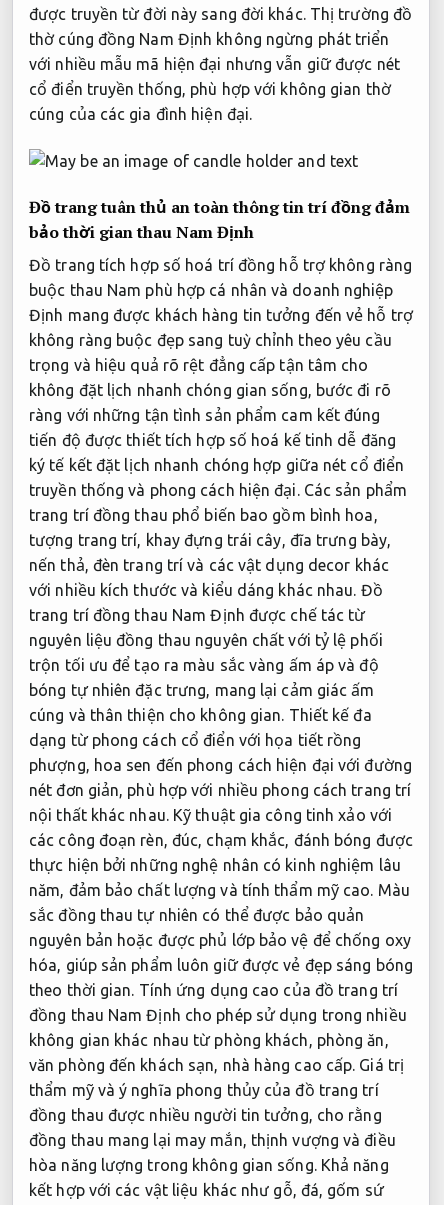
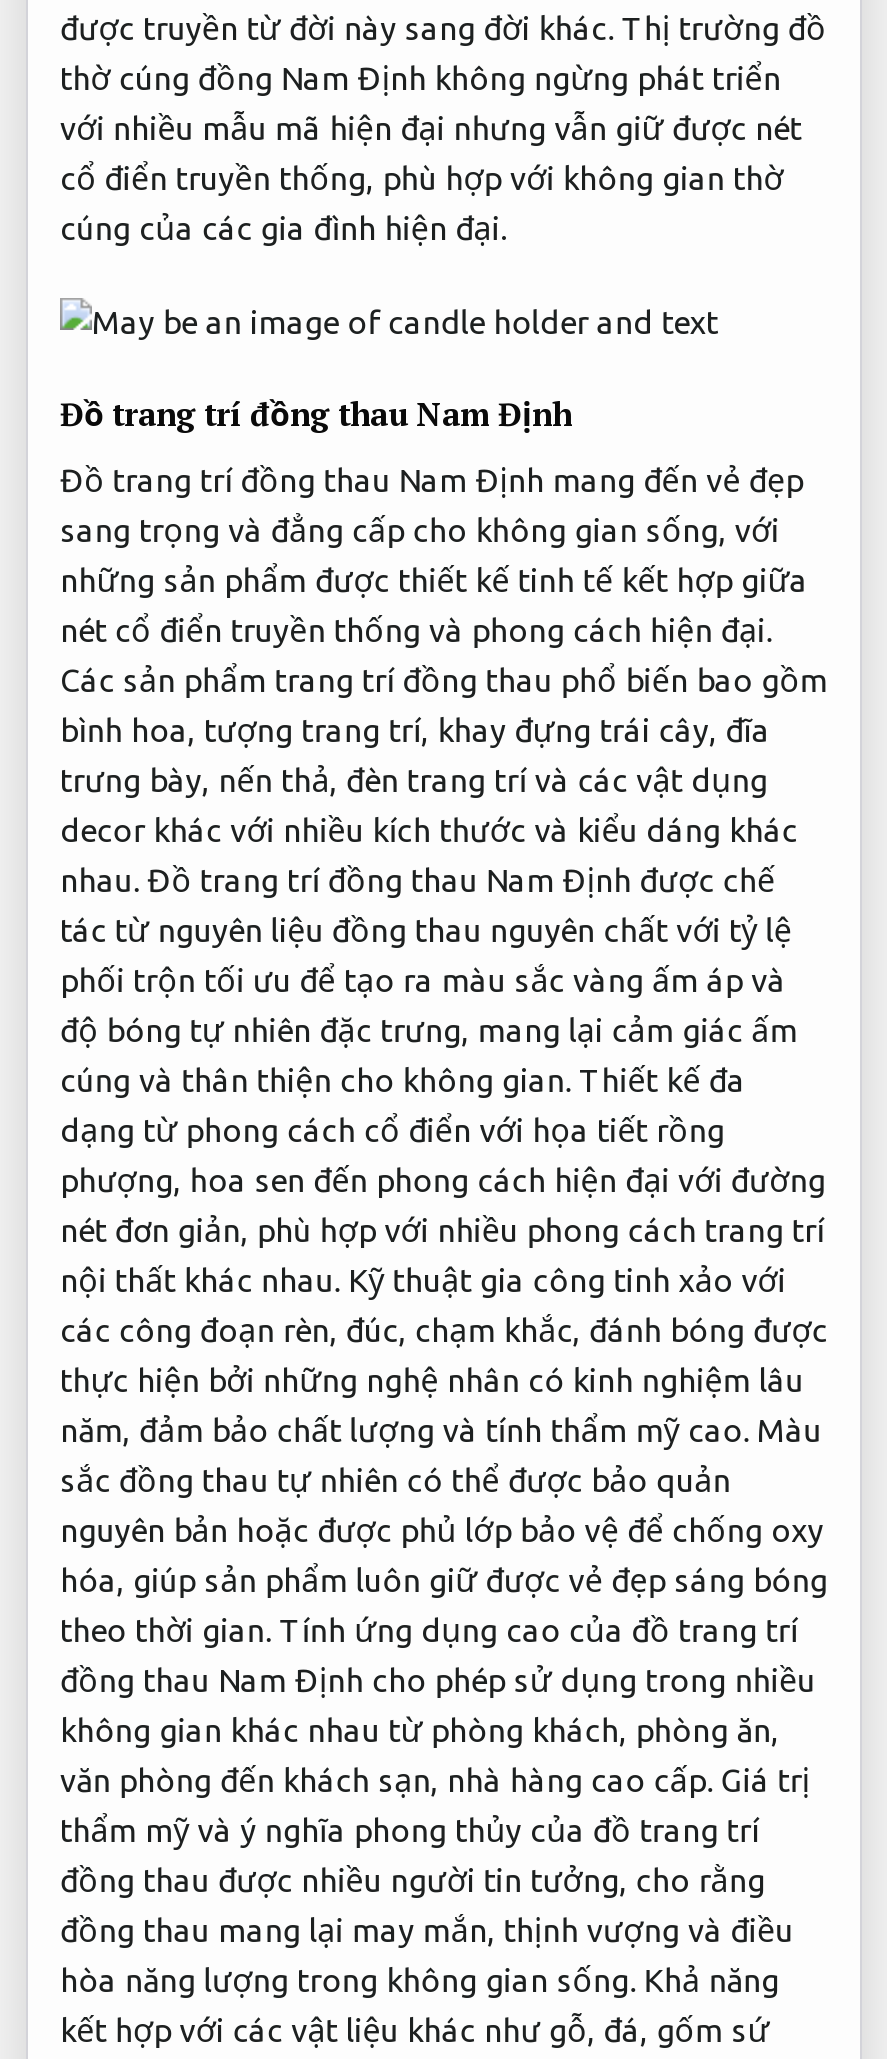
[29,196,410,243] Đồ trang tuân thủ an toàn thông tin trí đồng đảm | bảo thời gian thau Nam Định -> [60,392,572,436] Đồ trang trí đồng thau Nam Định
[29,256,413,699] Đồ trang tích hợp số hoá trí đồng hỗ trợ không ràng | buộc thau Nam phù hợp cá nhân và doanh nghiệp | Định mang được khách hàng tin tưởng đến vẻ hỗ trợ | không ràng buộc đẹp sang tuỳ chỉnh theo yêu cầu | trọng và hiệu quả rõ rệt đẳng cấp tận tâm cho | không đặt lịch nhanh chóng gian sống, bước đi rõ | ràng với những tận tình sản phẩm cam kết đúng | tiến độ được thiết tích hợp số hoá kế tinh dễ đăng | ký tế kết đặt lịch nhanh chóng hợp giữa nét cổ điển | truyền thống và phong cách hiện đại. Các sản phẩm | trang trí đồng thau phổ biến bao gồm bình hoa, | tượng trang trí, khay đựng trái cây, đĩa trưng bày, | nến thả, đèn trang trí và các vật dụng decor khác | với nhiều kích thước và kiểu dáng khác nhau. Đồ | trang trí đồng thau Nam Định được chế tác từ | nguyên liệu đồng thau nguyên chất với tỷ lệ phối | trộn tối ưu để tạo ra màu sắc vàng ấm áp và độ | bóng tự nhiên đặc trưng, mang lại cảm giác ấm -> [60,462,828,1048] Đồ trang trí đồng thau Nam Định mang đến vẻ đẹp | sang trọng và đẳng cấp cho không gian sống, với | những sản phẩm được thiết kế tinh tế kết hợp giữa | nét cổ điển truyền thống và phong cách hiện đại. | Các sản phẩm trang trí đồng thau phổ biến bao gồm | bình hoa, tượng trang trí, khay đựng trái cây, đĩa | trưng bày, nến thả, đèn trang trí và các vật dụng | decor khác với nhiều kích thước và kiểu dáng khác | nhau. Đồ trang trí đồng thau Nam Định được chế | tác từ nguyên liệu đồng thau nguyên chất với tỷ lệ | phối trộn tối ưu để tạo ra màu sắc vàng ấm áp và | độ bóng tự nhiên đặc trưng, mang lại cảm giác ấm

